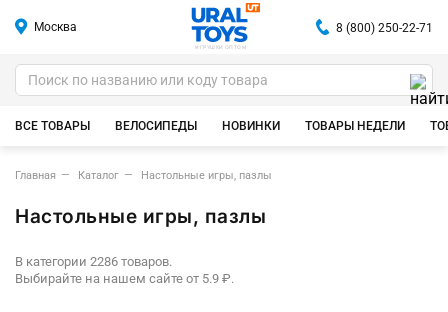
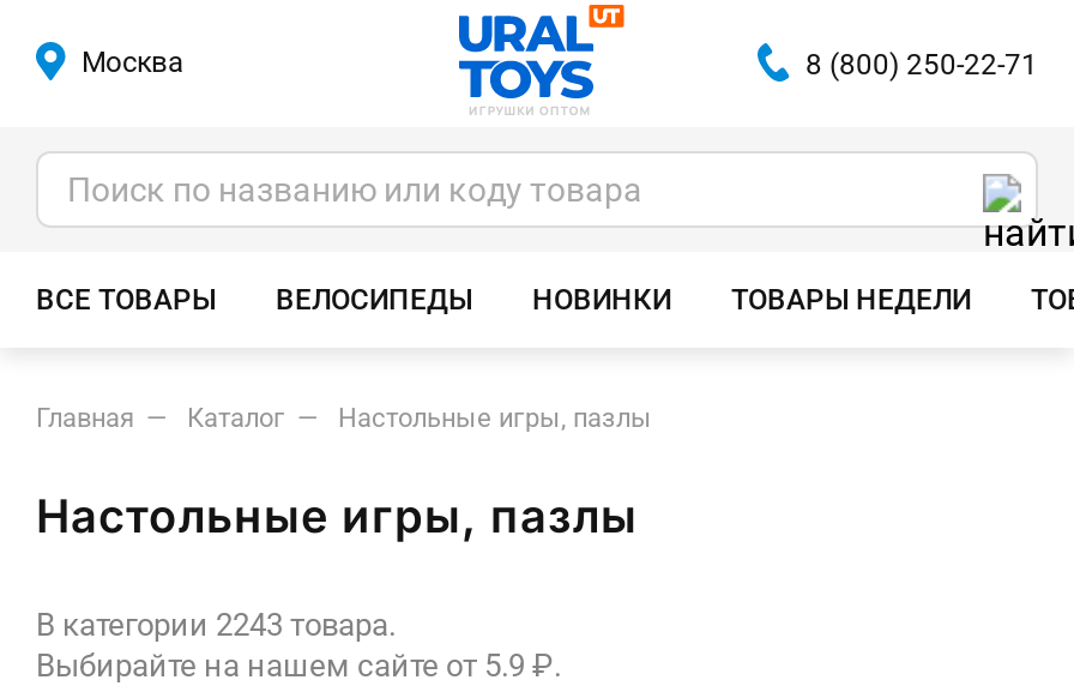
[15,254,172,269] В категории 2286 товаров. -> [36,607,396,643] В категории 2243 товара.

